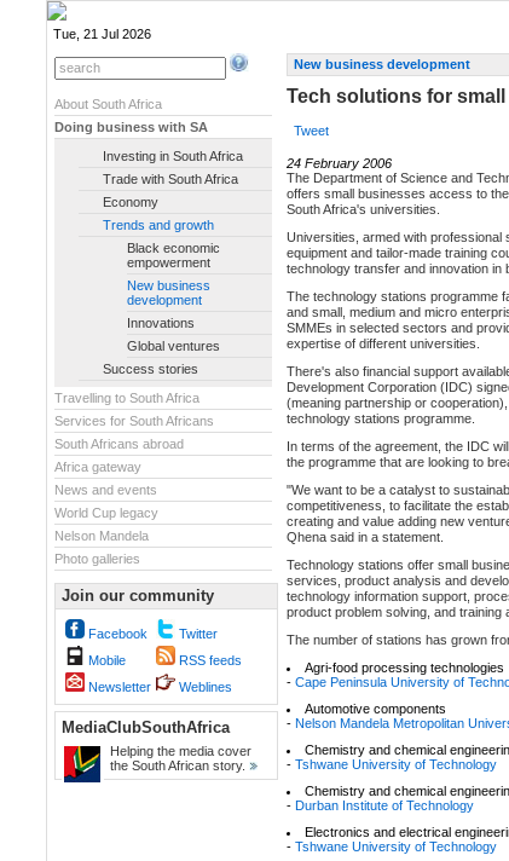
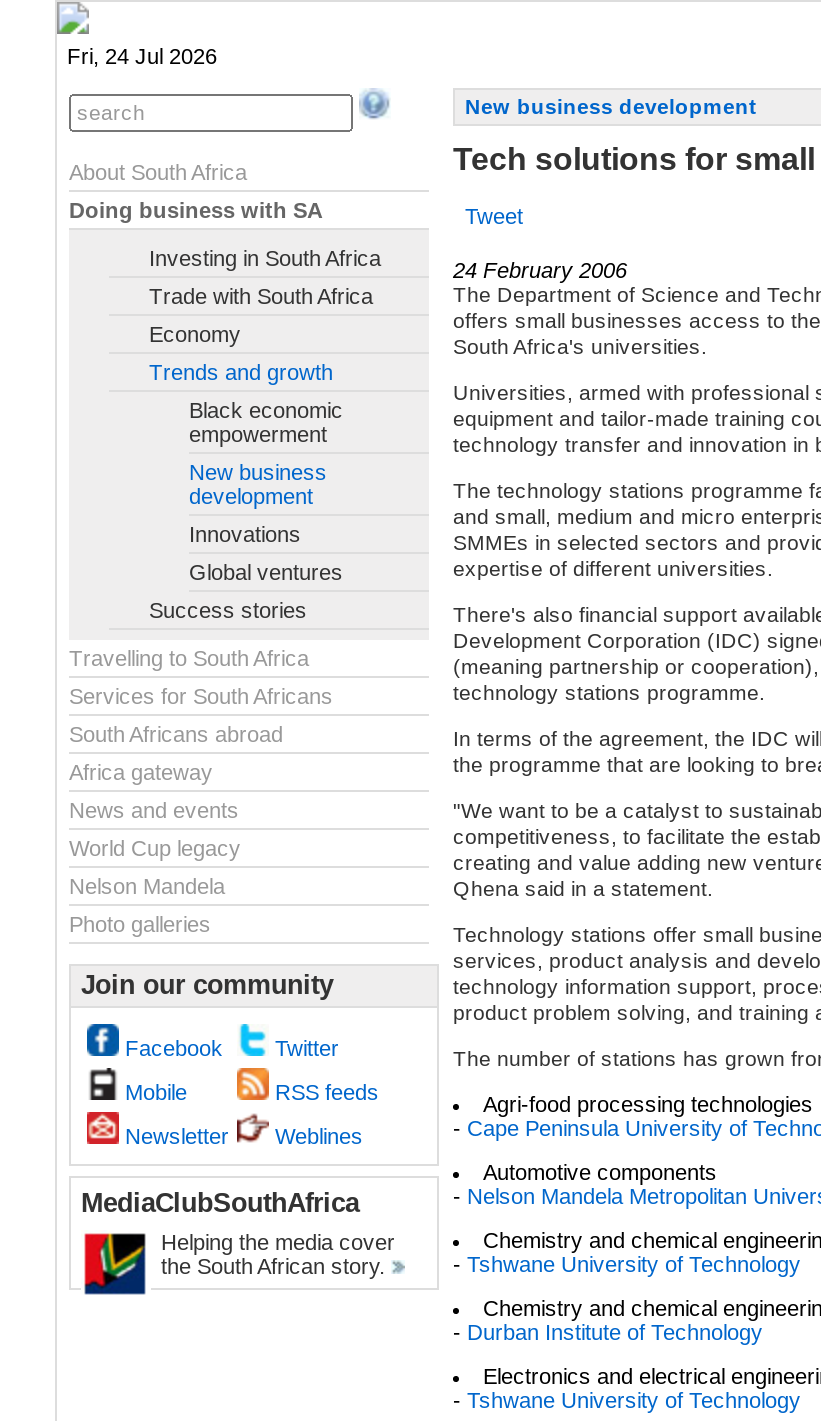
[53,27,151,41] Tue, 21 Jul 2026 -> [67,44,217,68] Fri, 24 Jul 2026

